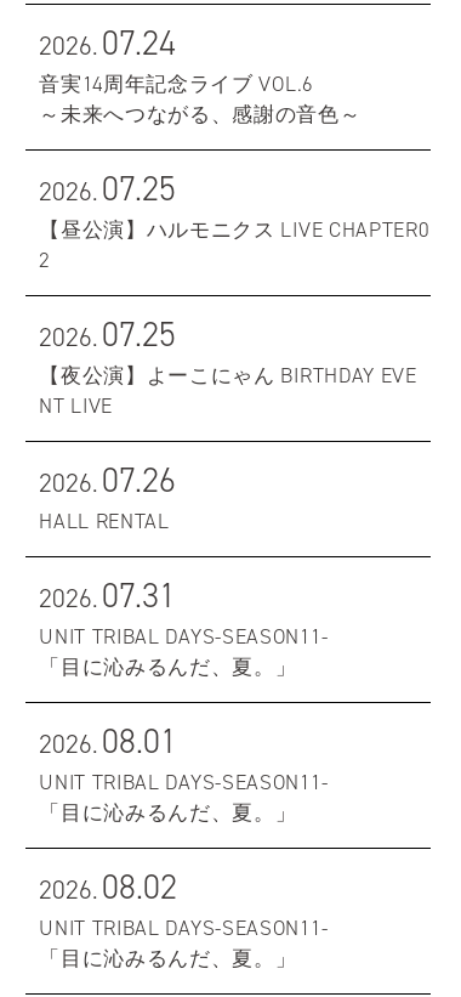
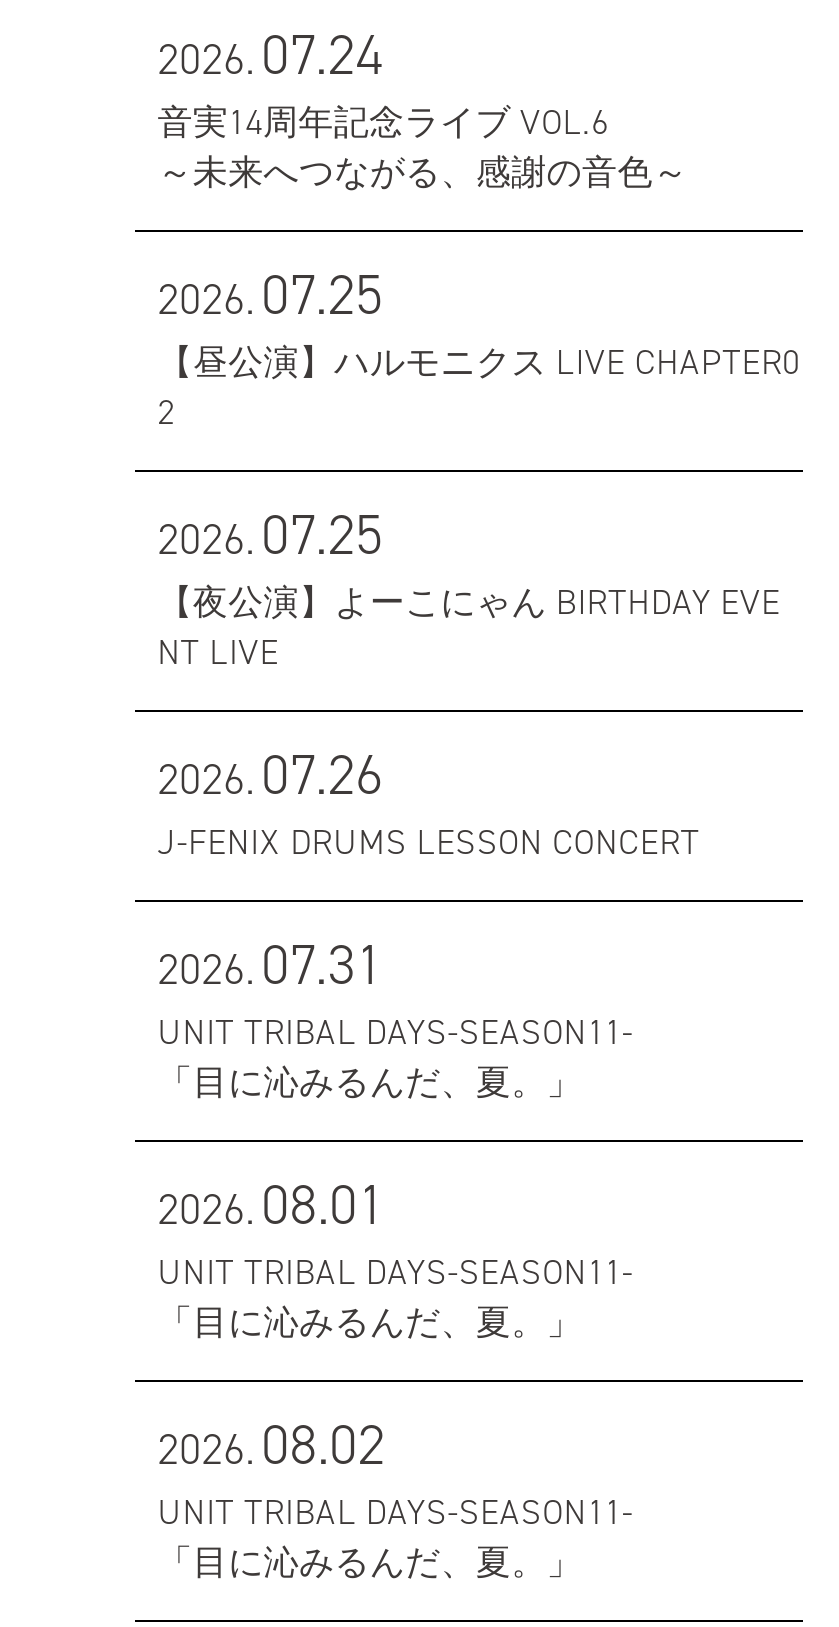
[39,509,170,534] HALL RENTAL -> [157,822,700,864] J-FENIX DRUMS LESSON CONCERT

